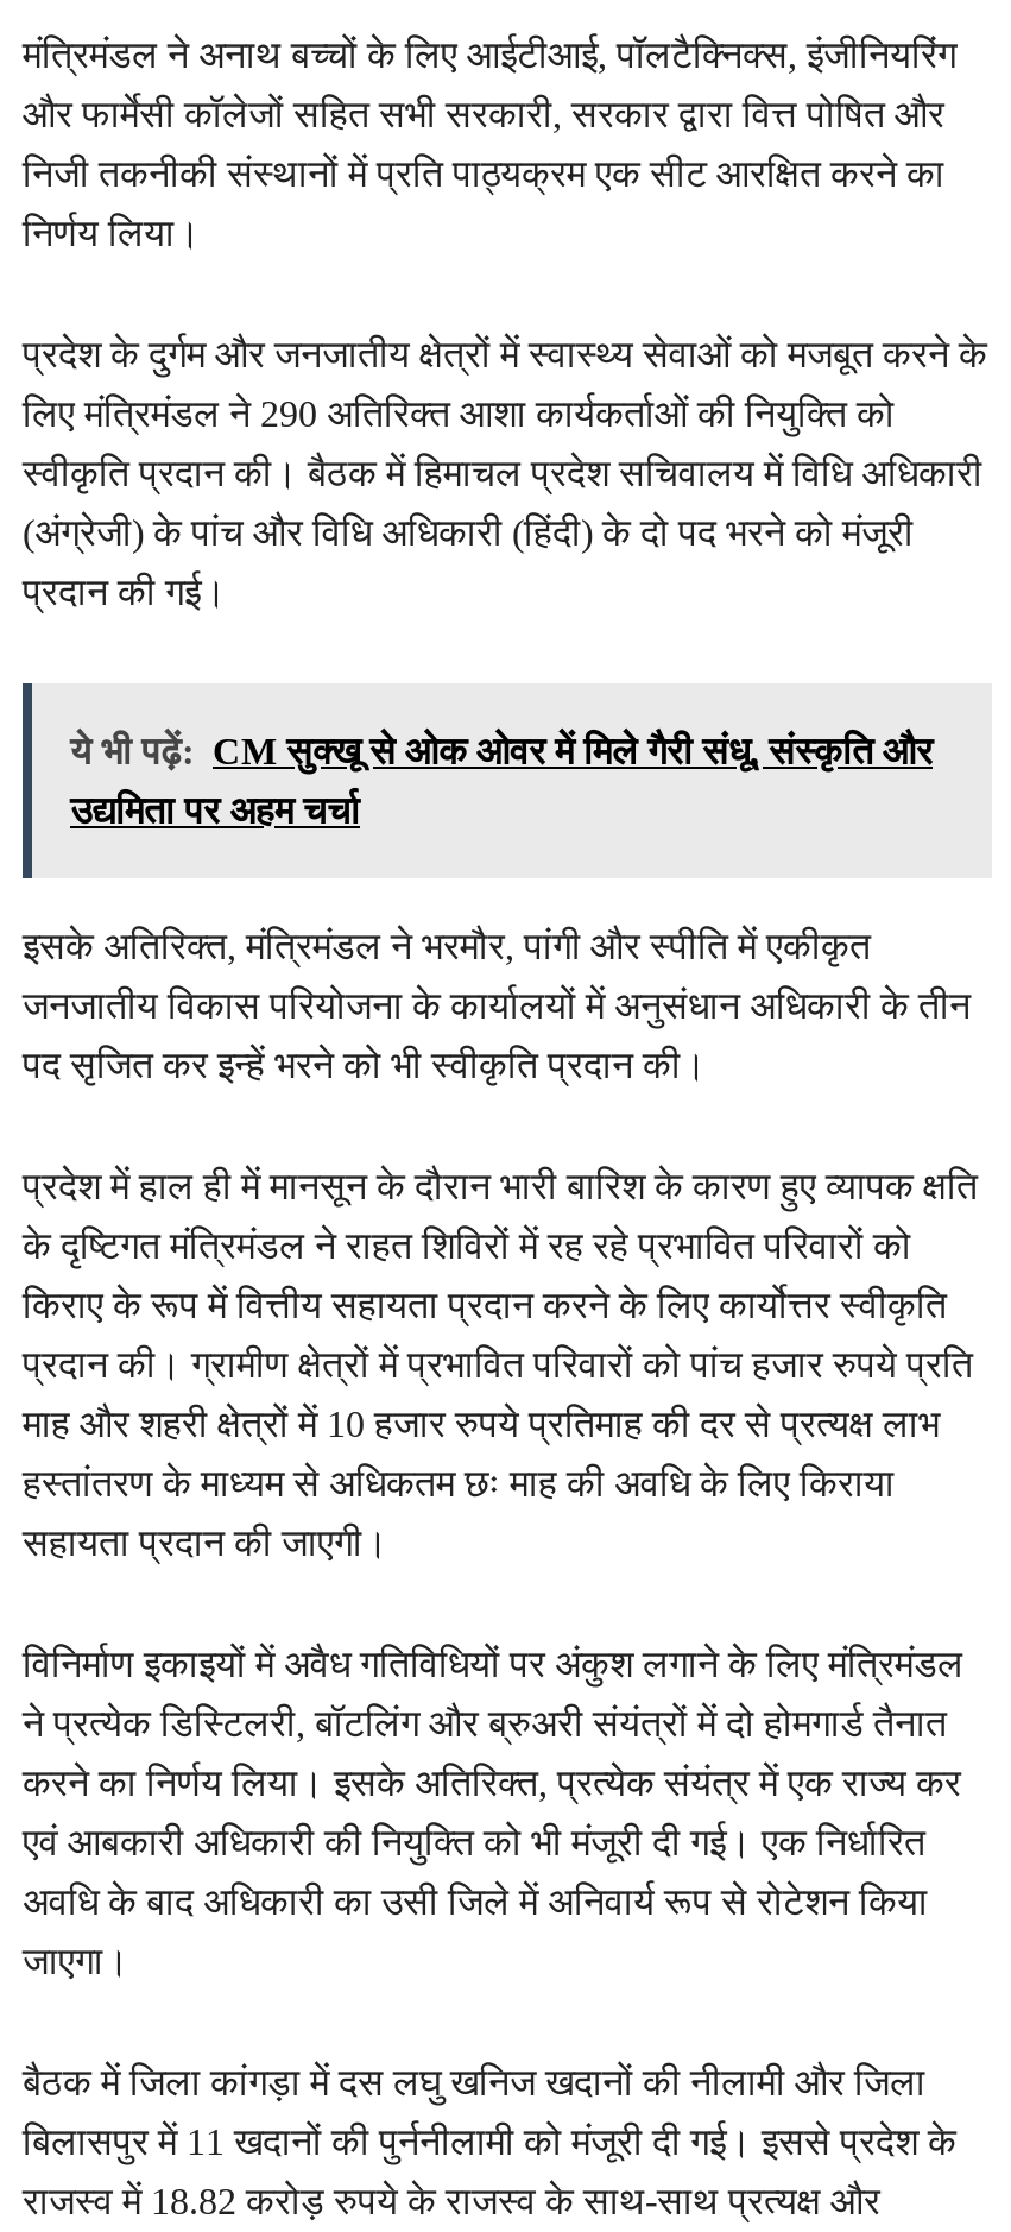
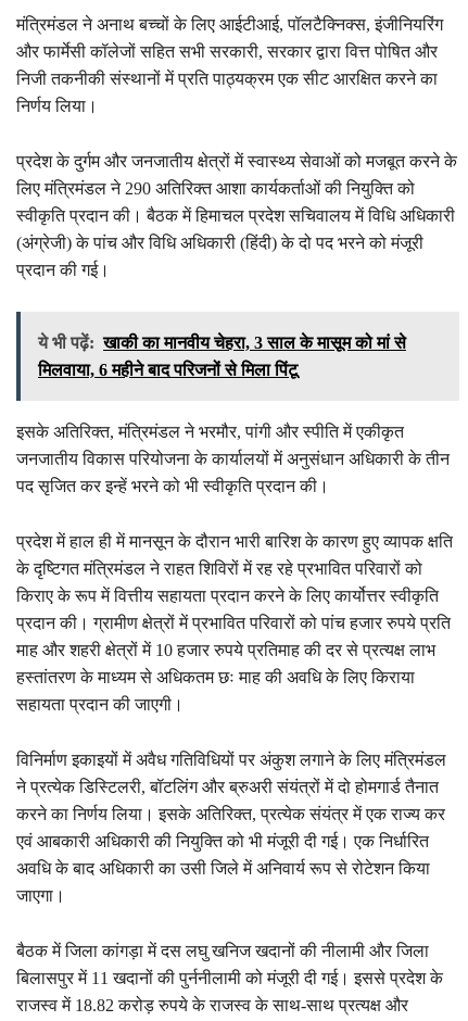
[70,730,933,771] ये भी पढ़ें: CM सुक्खू से ओक ओवर में मिले गैरी संधू, संस्कृति और -> [38,333,406,352] ये भी पढ़ें: खाकी का मानवीय चेहरा, 3 साल के मासूम को मां से
[70,790,360,830] उद्यमिता पर अहम चर्चा -> [38,360,298,379] मिलवाया, 6 महीने बाद परिजनों से मिला पिंटू

